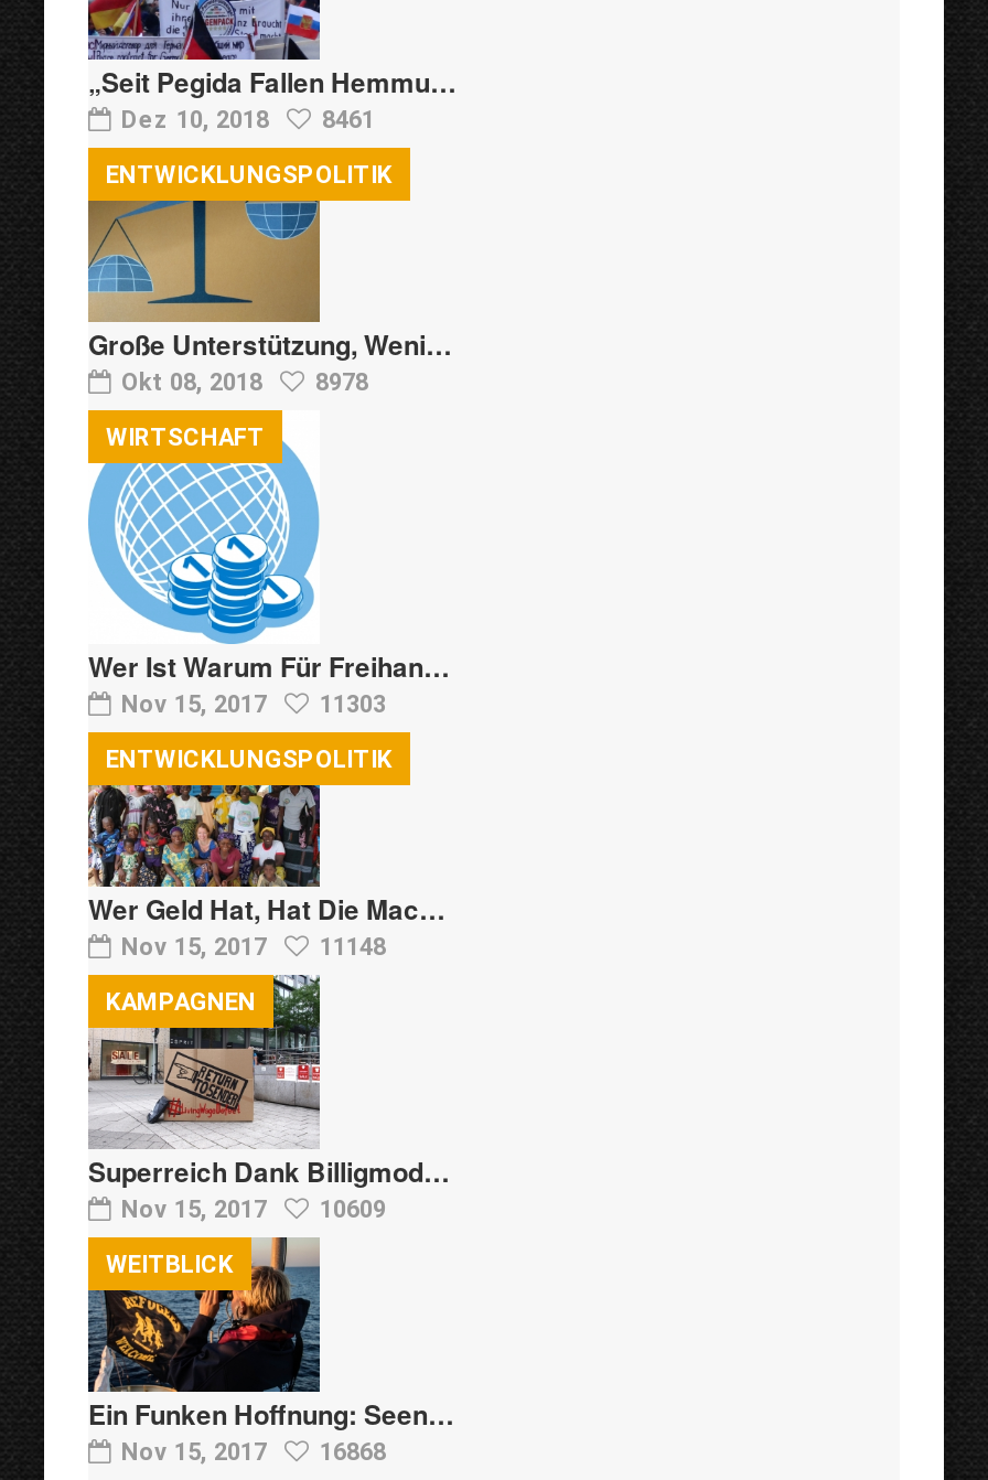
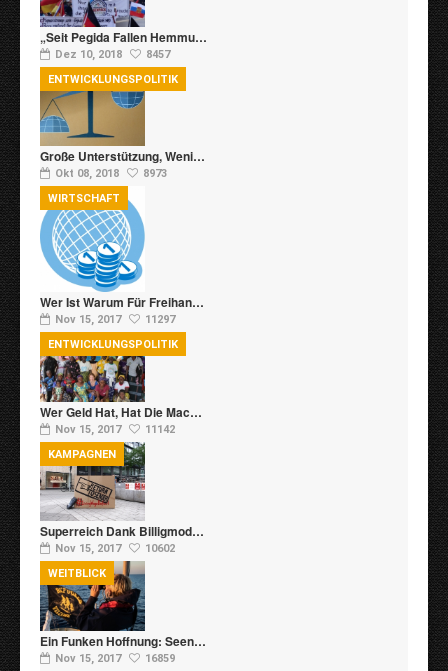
[121,107,375,135] Dez 10, 2018 8461 -> [55,48,170,61] Dez 10, 2018 8457
[121,369,368,397] Okt 08, 2018 8978 -> [55,167,167,180] Okt 08, 2018 8973
[121,690,386,719] Nov 15, 2017 11303 -> [55,313,175,326] Nov 15, 2017 11297
[121,933,386,961] Nov 15, 2017 11148 -> [55,423,175,436] Nov 15, 2017 11142
[121,1195,386,1223] Nov 15, 2017 10609 -> [55,542,175,555] Nov 15, 2017 10602
[121,1437,386,1466] Nov 15, 2017 16868 -> [55,652,175,665] Nov 15, 2017 16859

